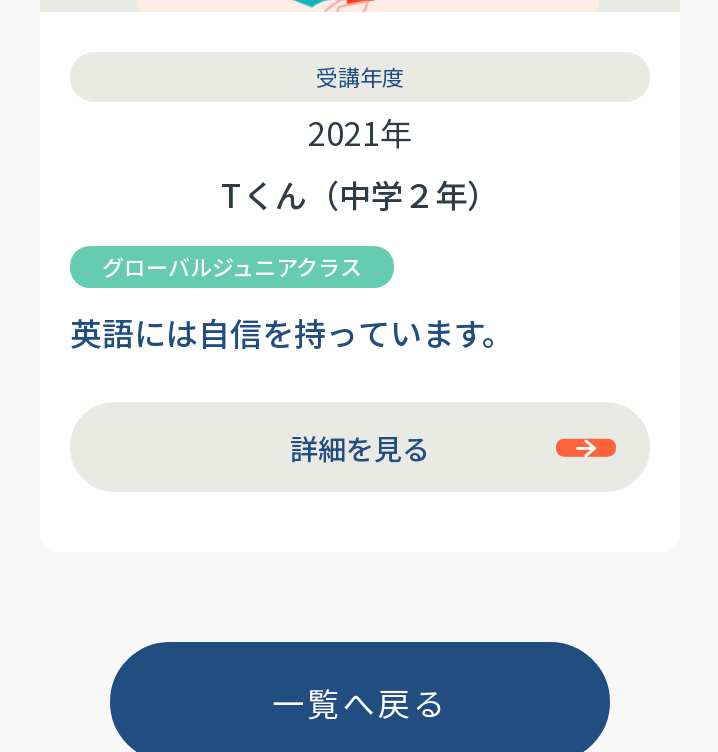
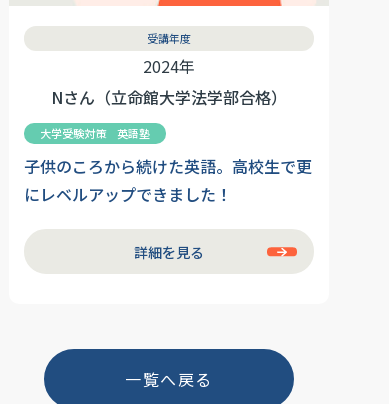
[221,109,499,219] 2021年 | Tくん（中学２年） -> [51,54,287,109] 2024年 | Nさん（立命館大学法学部合格）
[102,251,362,283] グローバルジュニアクラス -> [40,125,150,141] 大学受験対策 英語塾
[70,309,514,357] 英語には自信を持っています。 -> [24,154,312,206] 子供のころから続けた英語。高校生で更 | にレベルアップできました！

